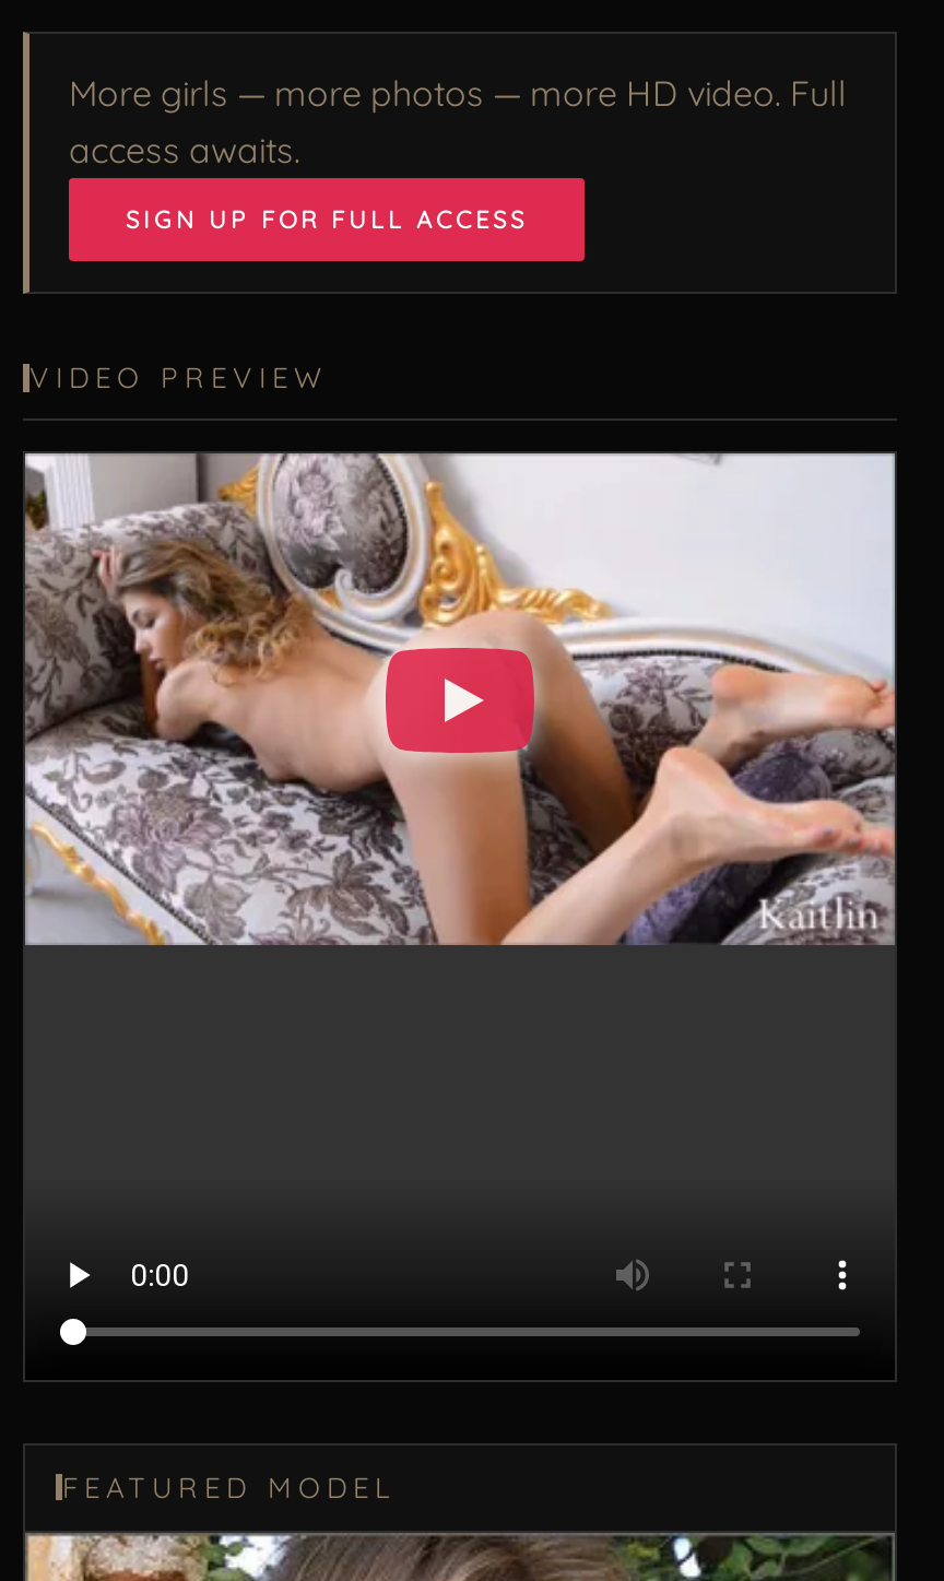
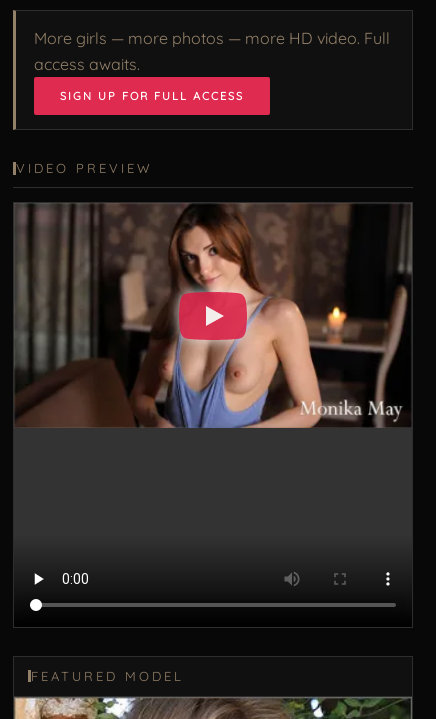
[23,451,897,947] [image] -> [14,203,412,429] [image]

